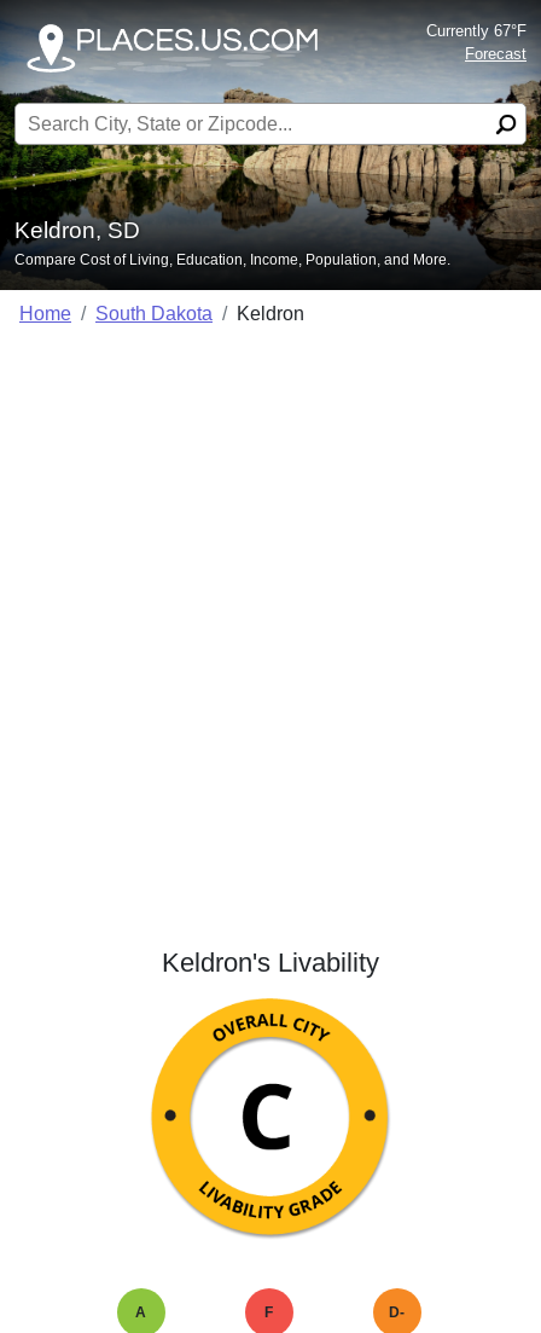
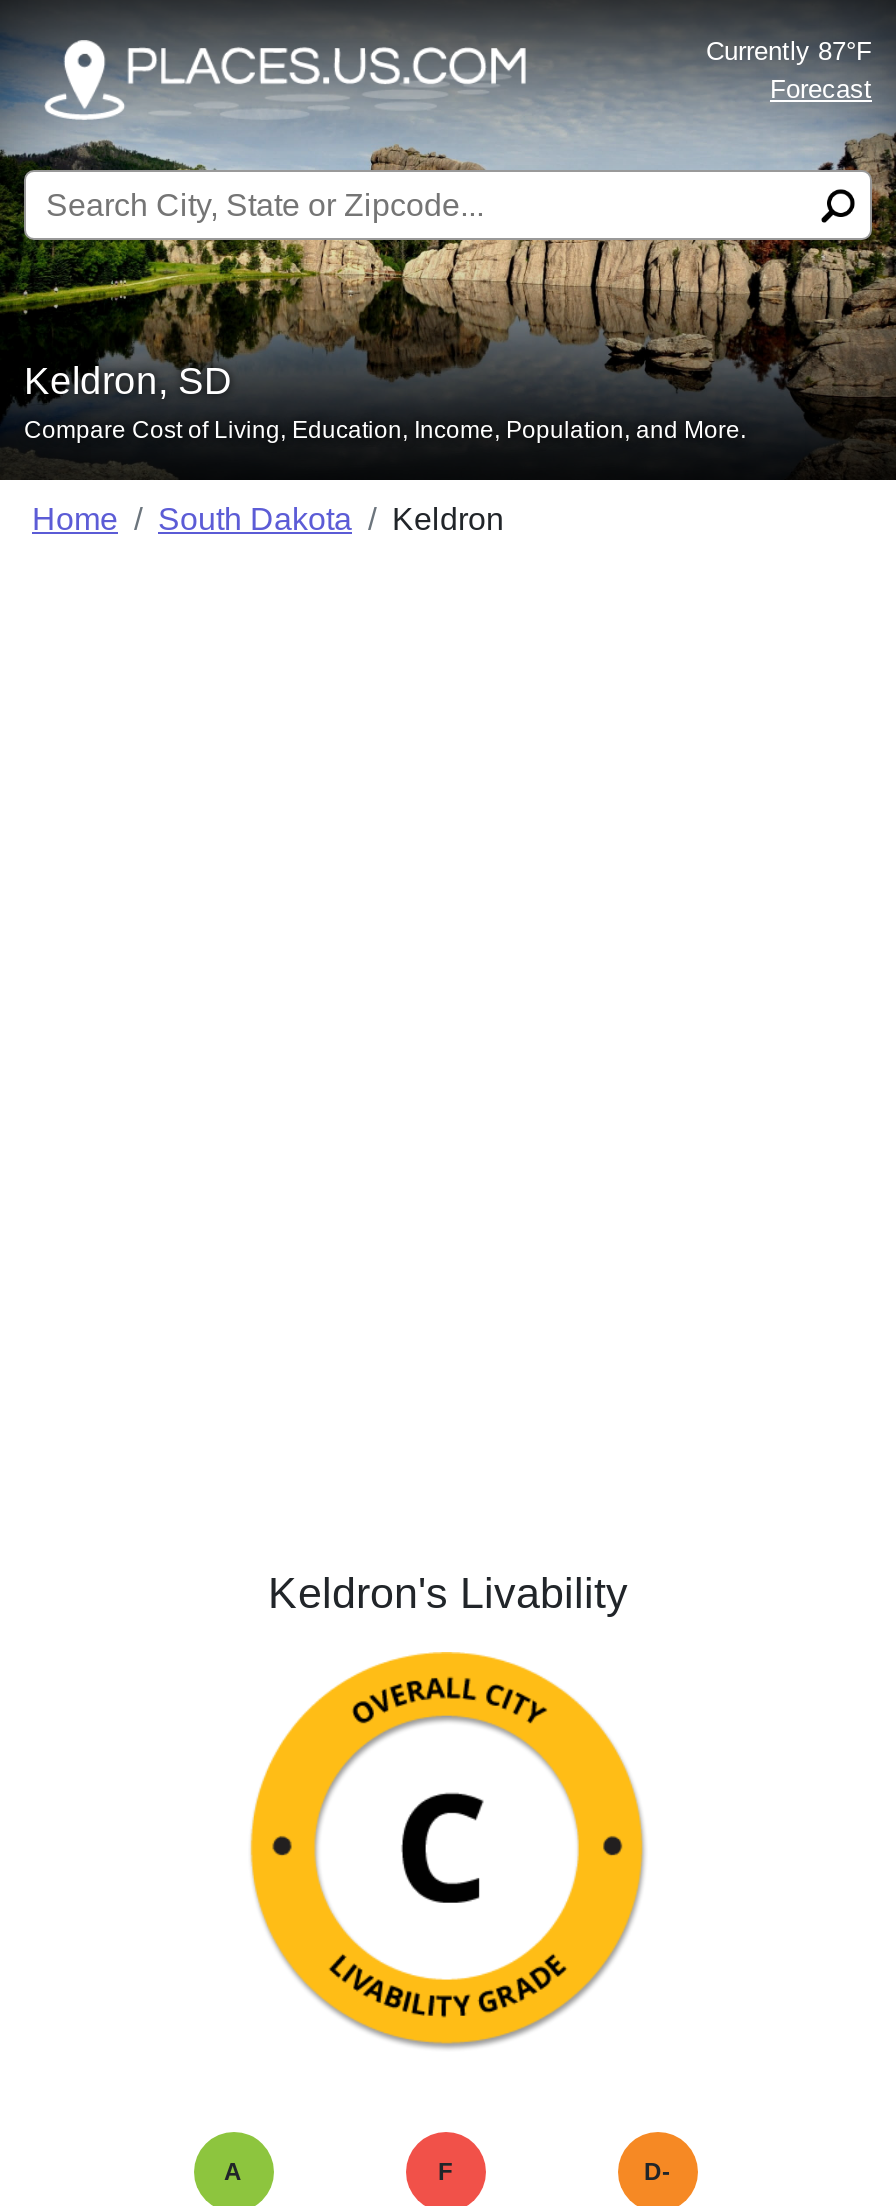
[426,22,527,40] Currently 67°F -> [706,36,872,66] Currently 87°F

